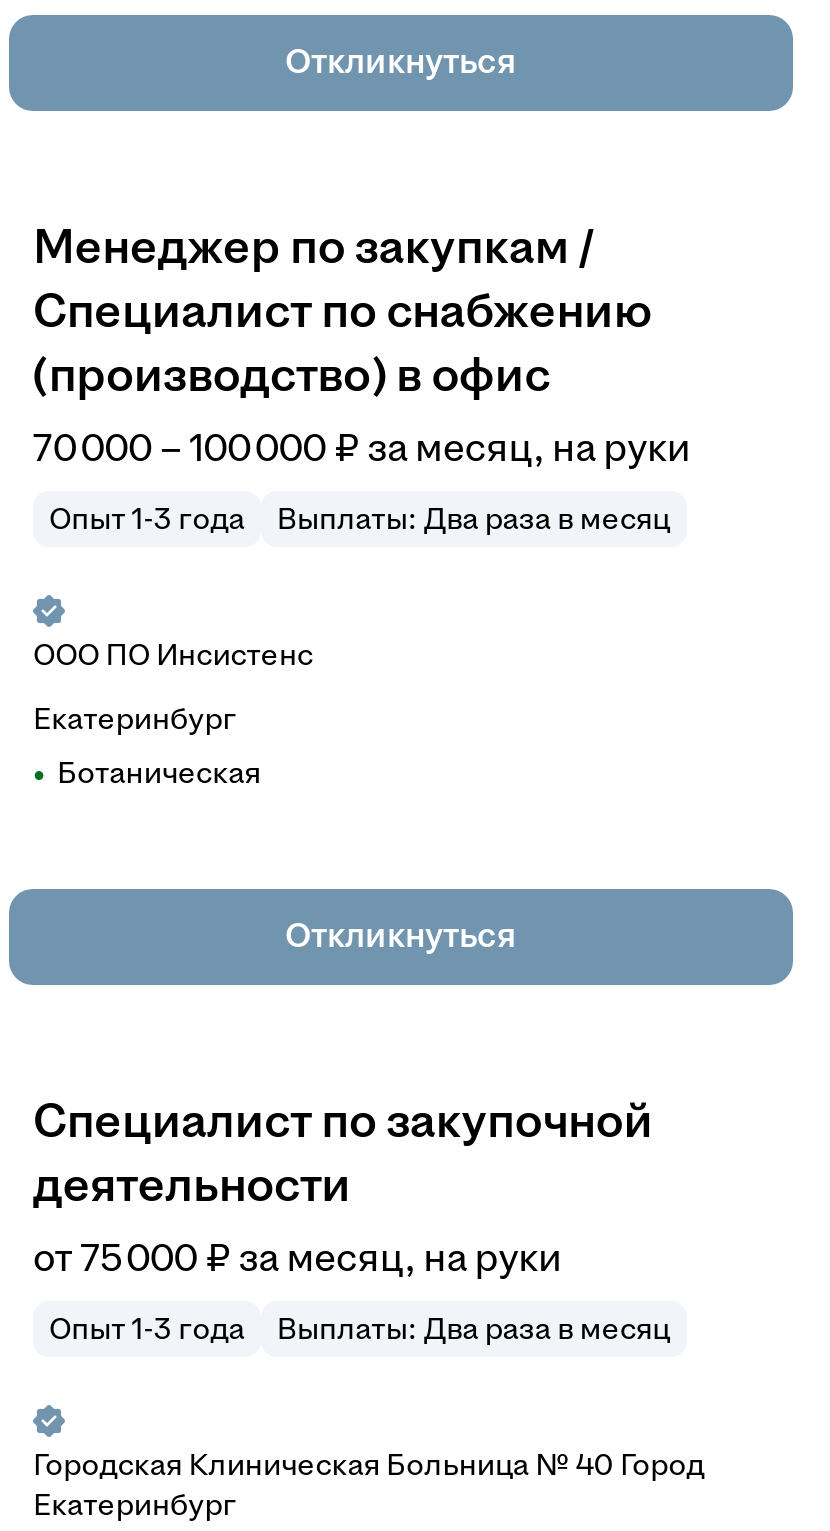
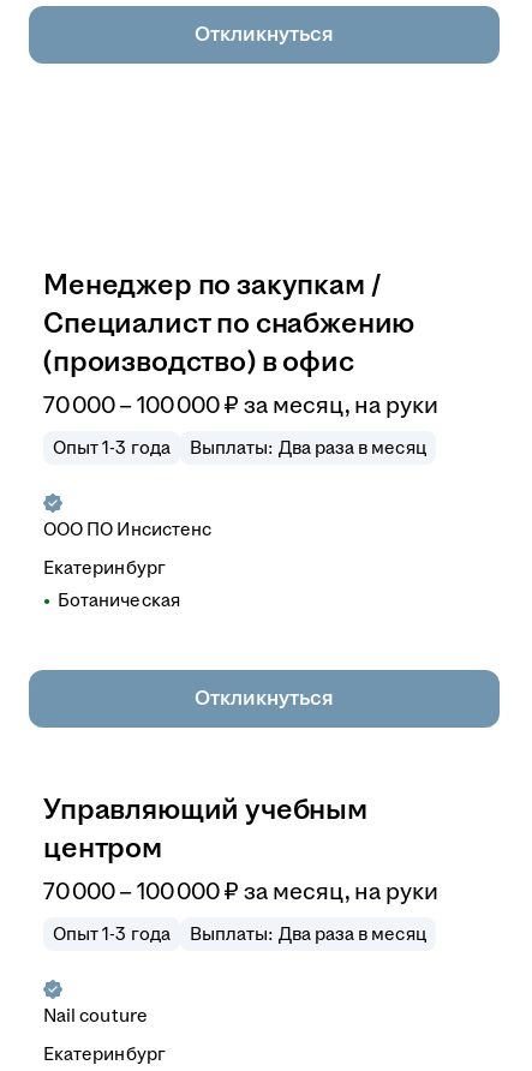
[33,1095,653,1211] Специалист по закупочной | деятельности -> [43,794,367,863] Управляющий учебным | центром
[33,1237,562,1279] от 75 000 ₽ за месяц, на руки -> [43,879,438,904] 70 000 – 100 000 ₽ за месяц, на руки
[33,1447,705,1481] Городская Клиническая Больница № 40 Город -> [43,1005,147,1025] Nail couture

